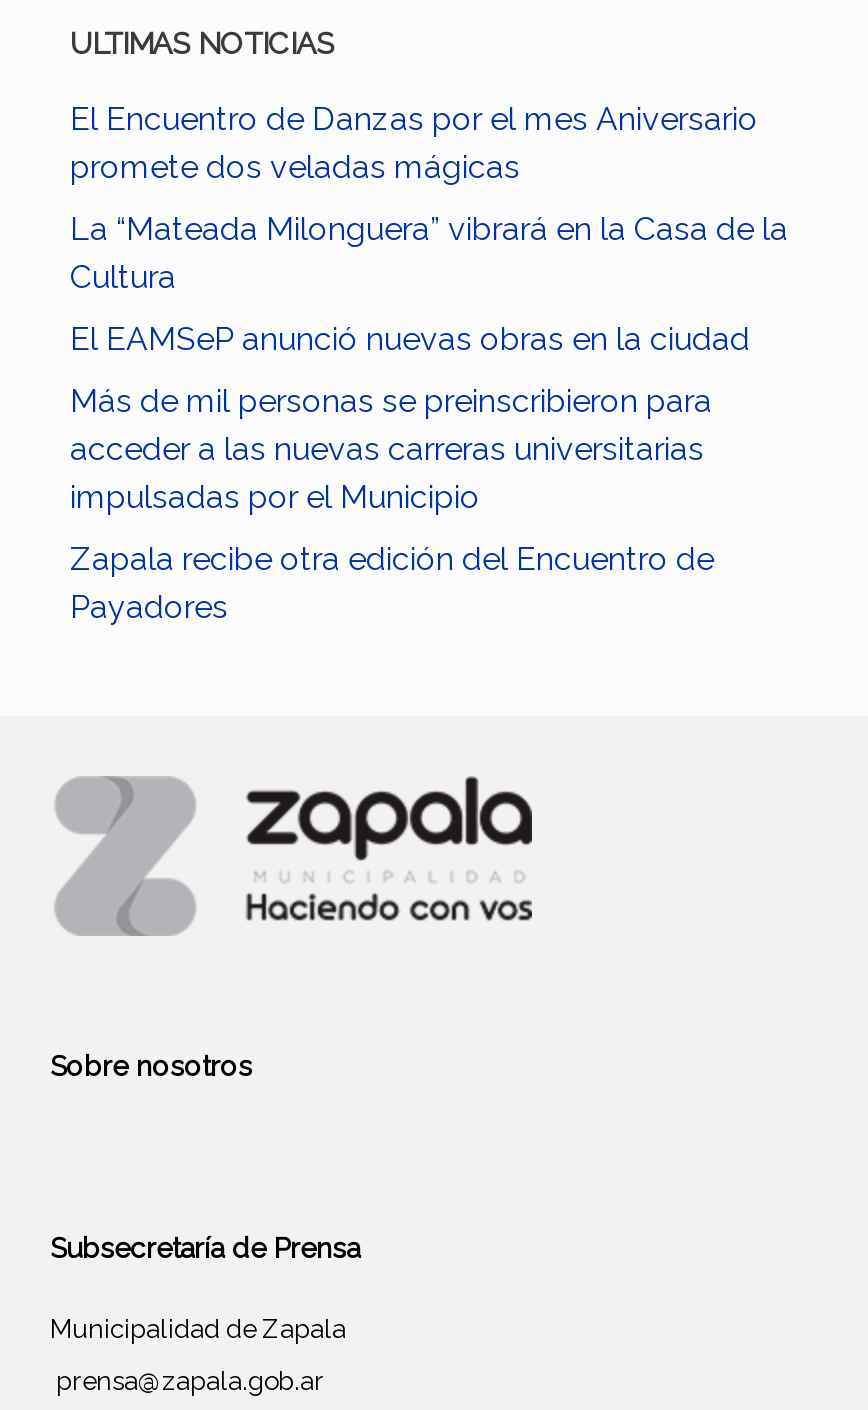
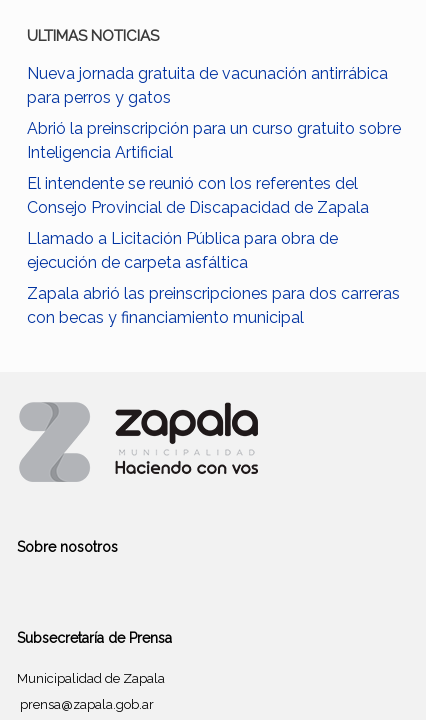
[70,101,758,187] El Encuentro de Danzas por el mes Aniversario | promete dos veladas mágicas -> [27,64,388,107] Nueva jornada gratuita de vacunación antirrábica | para perros y gatos
[70,211,788,297] La “Mateada Milonguera” vibrará en la Casa de la | Cultura -> [27,119,401,162] Abrió la preinscripción para un curso gratuito sobre | Inteligencia Artificial
[70,321,750,359] El EAMSeP anunció nuevas obras en la ciudad -> [27,174,369,217] El intendente se reunió con los referentes del | Consejo Provincial de Discapacidad de Zapala
[70,383,712,517] Más de mil personas se preinscribieron para | acceder a las nuevas carreras universitarias | impulsadas por el Municipio -> [27,229,338,272] Llamado a Licitación Pública para obra de | ejecución de carpeta asfáltica
[70,541,714,627] Zapala recibe otra edición del Encuentro de | Payadores -> [27,284,400,327] Zapala abrió las preinscripciones para dos carreras | con becas y financiamiento municipal

